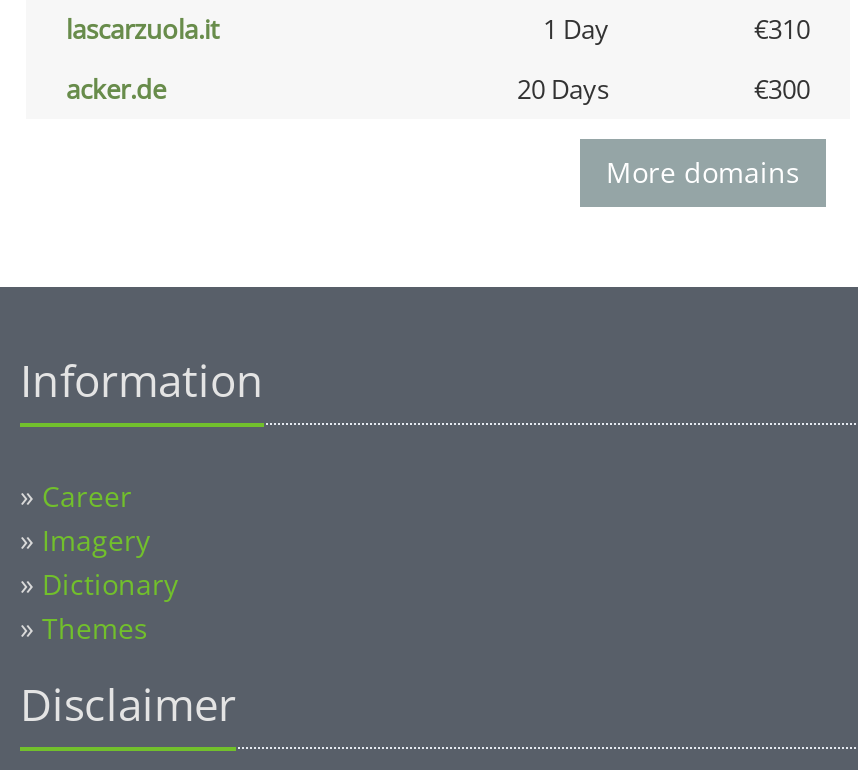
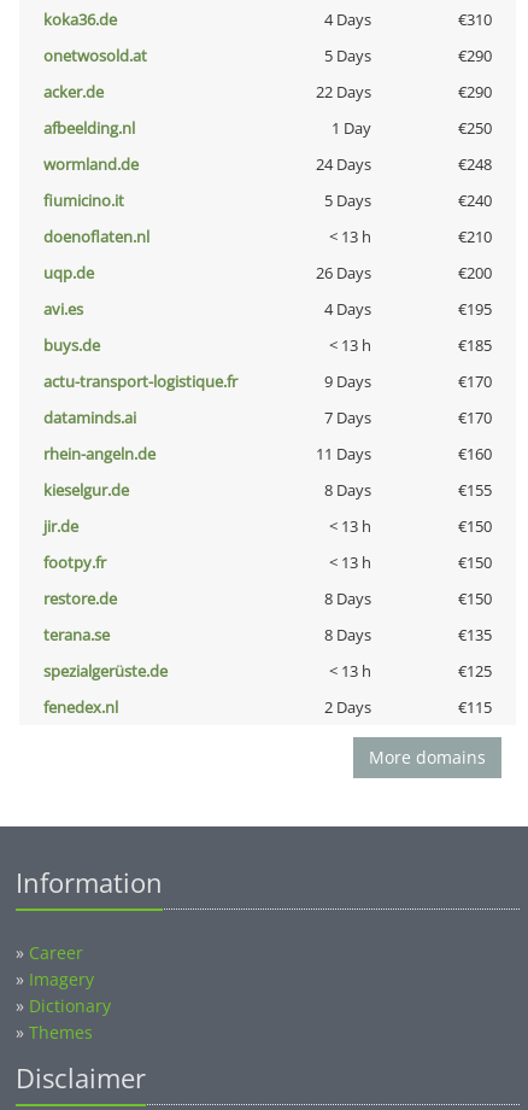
[66,11,609,47] lascarzuola.it | 1 Day -> [43,8,371,30] koka36.de | 4 Days
none -> [43,45,492,66] onetwosold.at | 5 Days | €290
[517,71,810,107] 20 Days | €300 -> [43,81,492,718] 22 Days | €290 | afbeelding.nl | 1 Day | €250 | wormland.de | 24 Days | €248 | fiumicino.it | 5 Days | €240 | doenoflaten.nl | < 13 h | €210 | uqp.de | 26 Days | €200 | avi.es | 4 Days | €195 | buys.de | < 13 h | €185 | actu-transport-logistique.fr | 9 Days | €170 | dataminds.ai | 7 Days | €170 | rhein-angeln.de | 11 Days | €160 | kieselgur.de | 8 Days | €155 | jir.de | < 13 h | €150 | footpy.fr | < 13 h | €150 | restore.de | 8 Days | €150 | terana.se | 8 Days | €135 | spezialgerüste.de | < 13 h | €125 | fenedex.nl | 2 Days | €115

